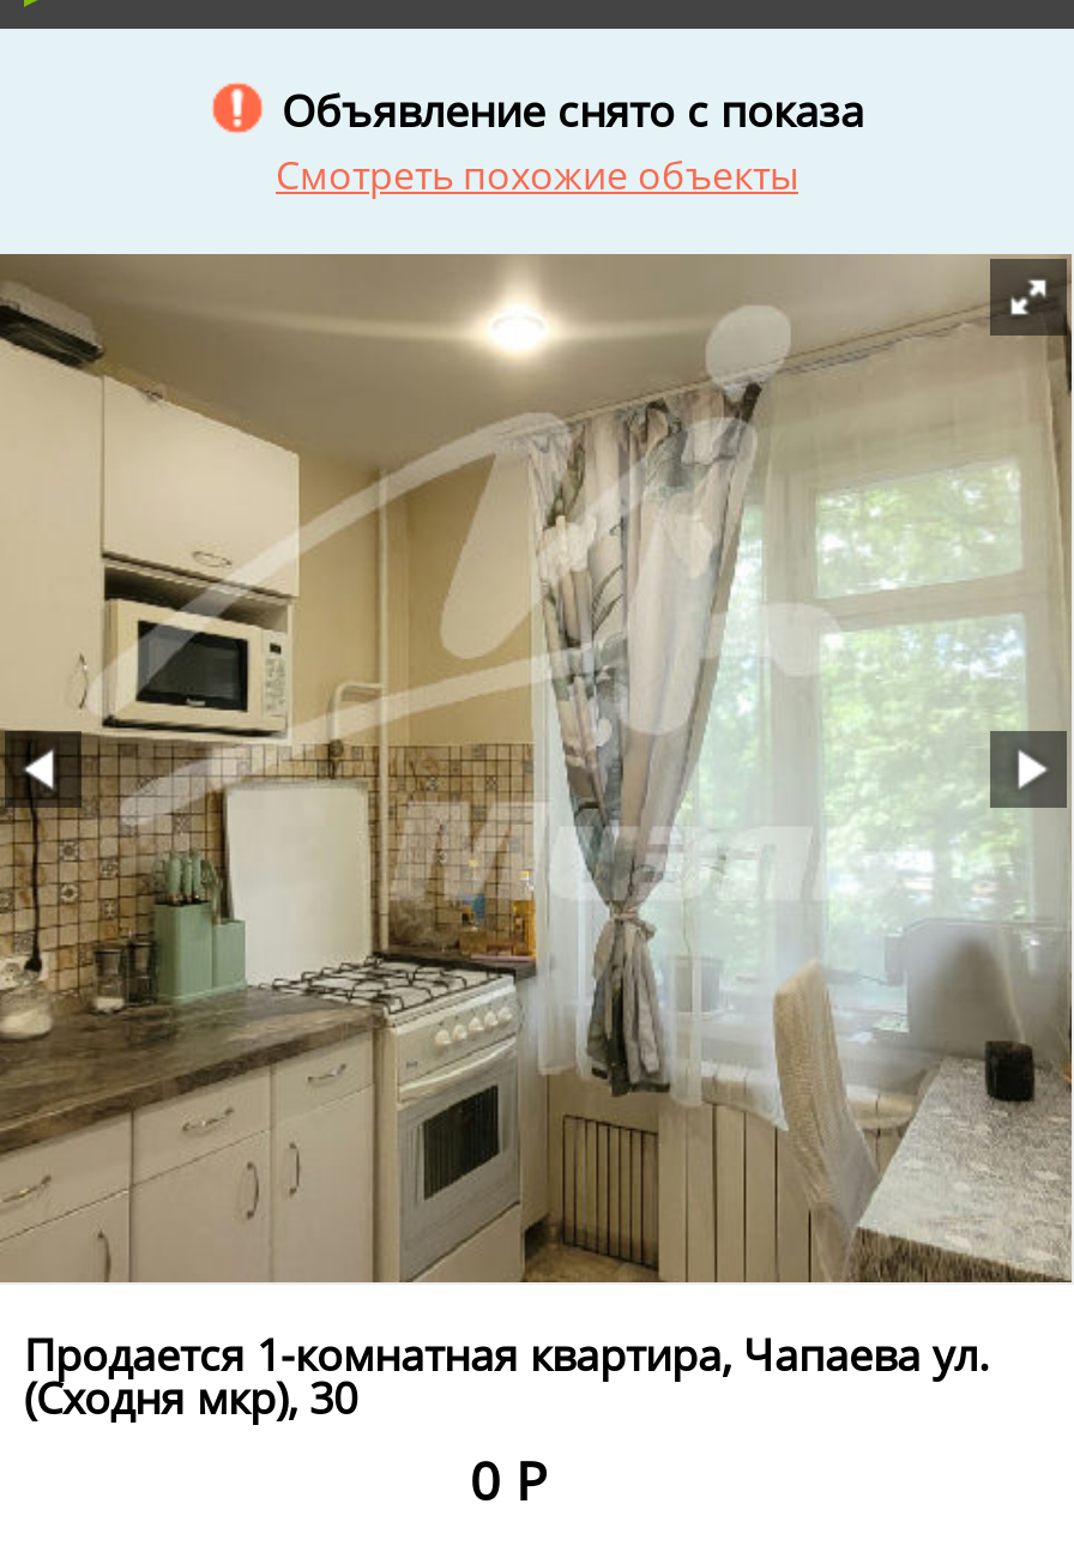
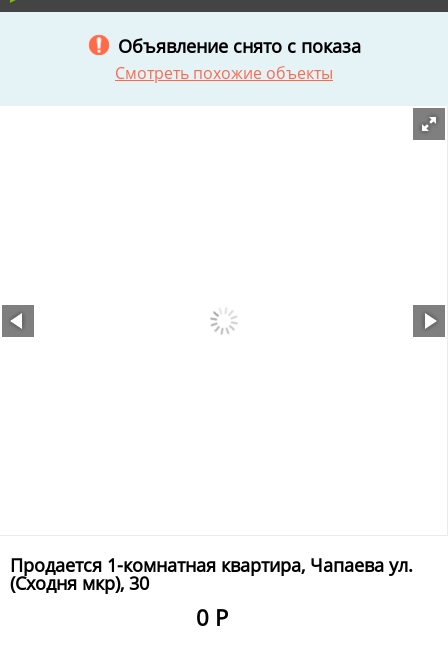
[7,252,1067,1285] [image] -> none

